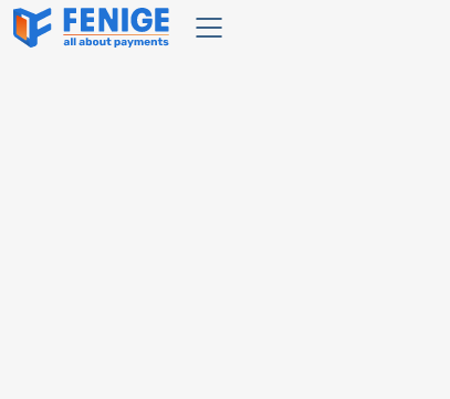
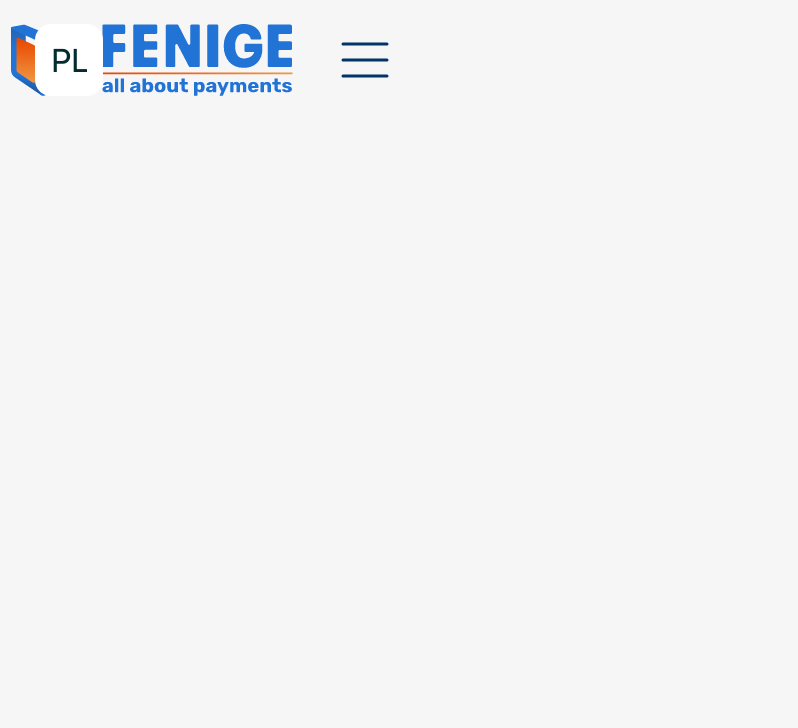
none -> [51,40,87,80] PL

